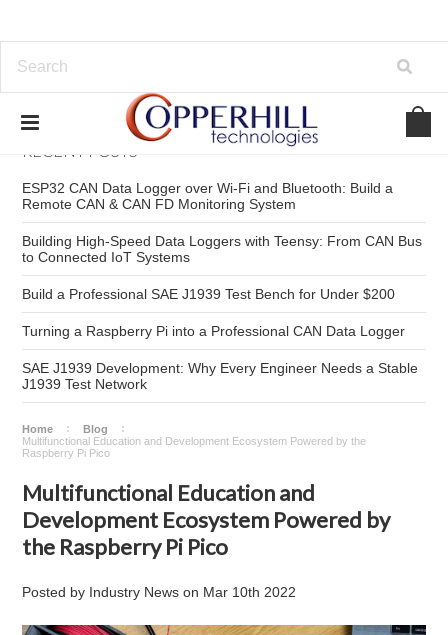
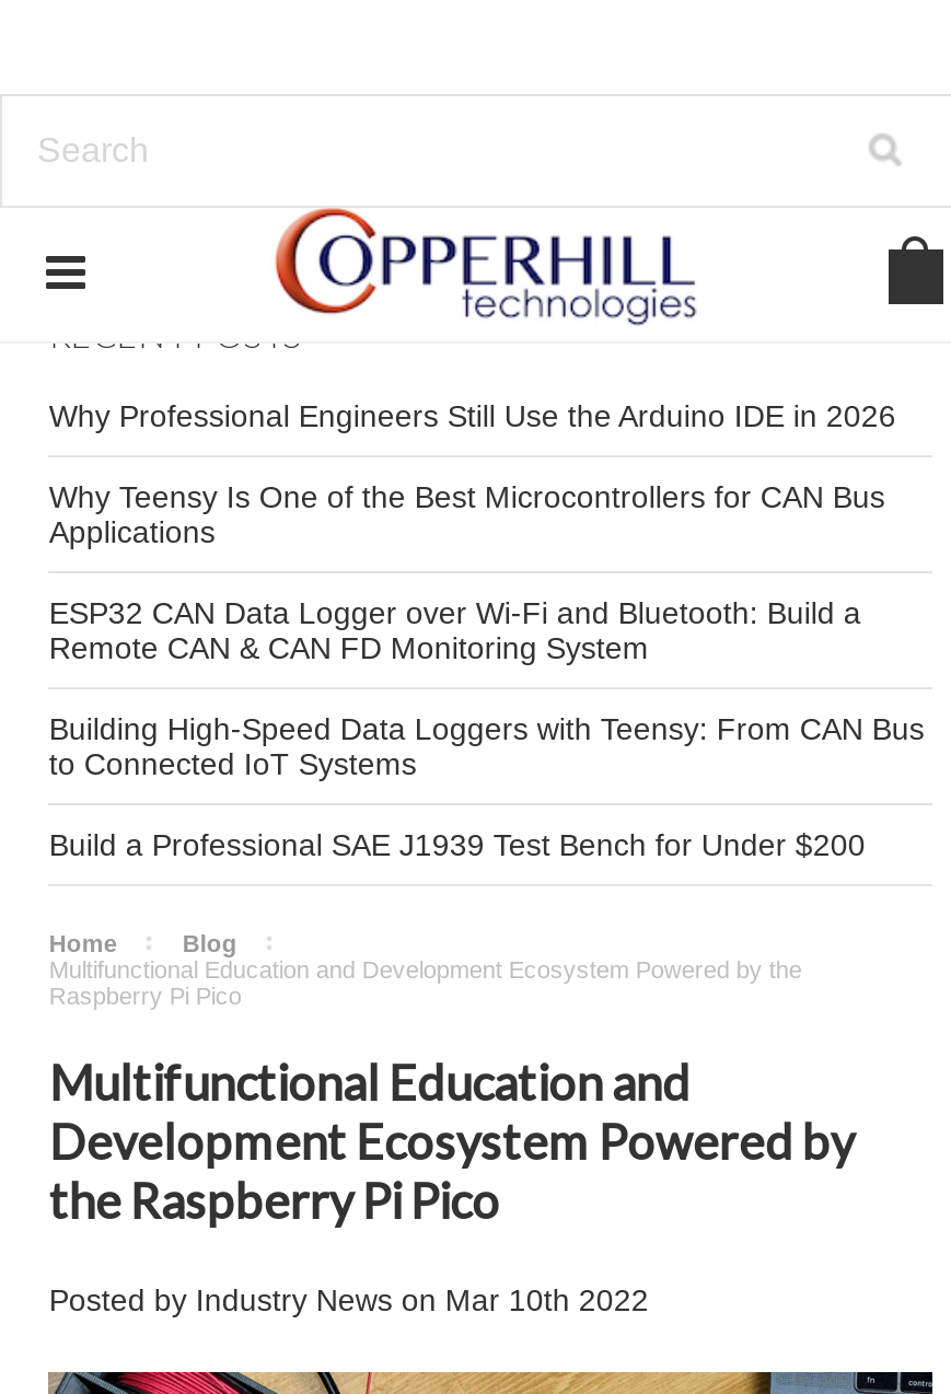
none -> [49,398,896,549] Why Professional Engineers Still Use the Arduino IDE in 2026 | Why Teensy Is One of the Best Microcontrollers for CAN Bus | Applications
moved [22,180,422,302] -> [49,595,925,862]: ESP32 CAN Data Logger over Wi-Fi and Bluetooth: Build a | Remote CAN & CAN FD Monitoring System | Building High-Speed Data Loggers with Teensy: From CAN Bus | to Connected IoT Systems | Build a Professional SAE J1939 Test Bench for Under $200
[22,323,418,392] Turning a Raspberry Pi into a Professional CAN Data Logger | SAE J1939 Development: Why Every Engineer Needs a Stable | J1939 Test Network -> none

